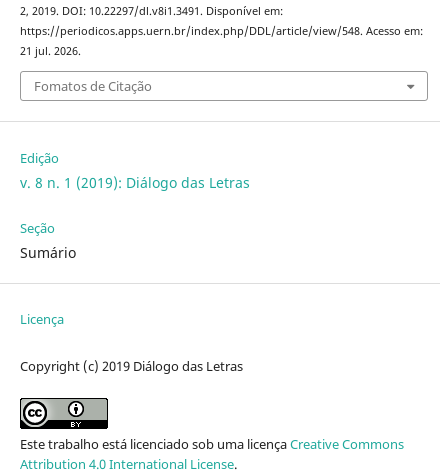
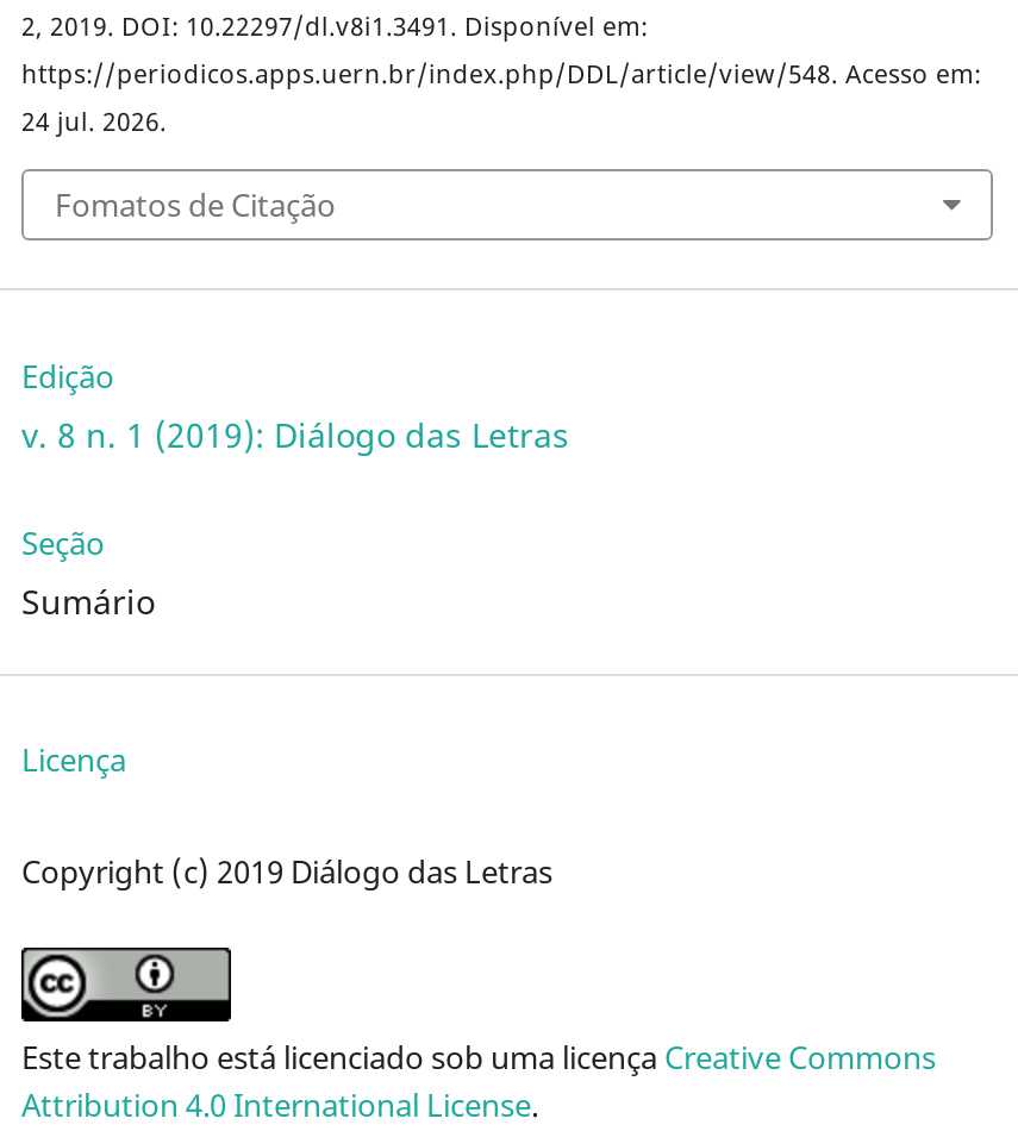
[20,44,81,58] 21 jul. 2026. -> [21,105,167,138] 24 jul. 2026.

